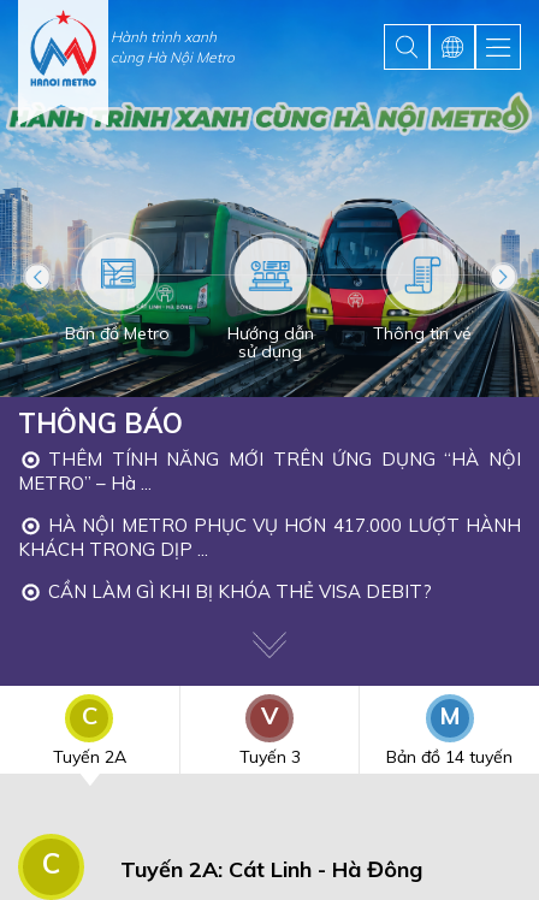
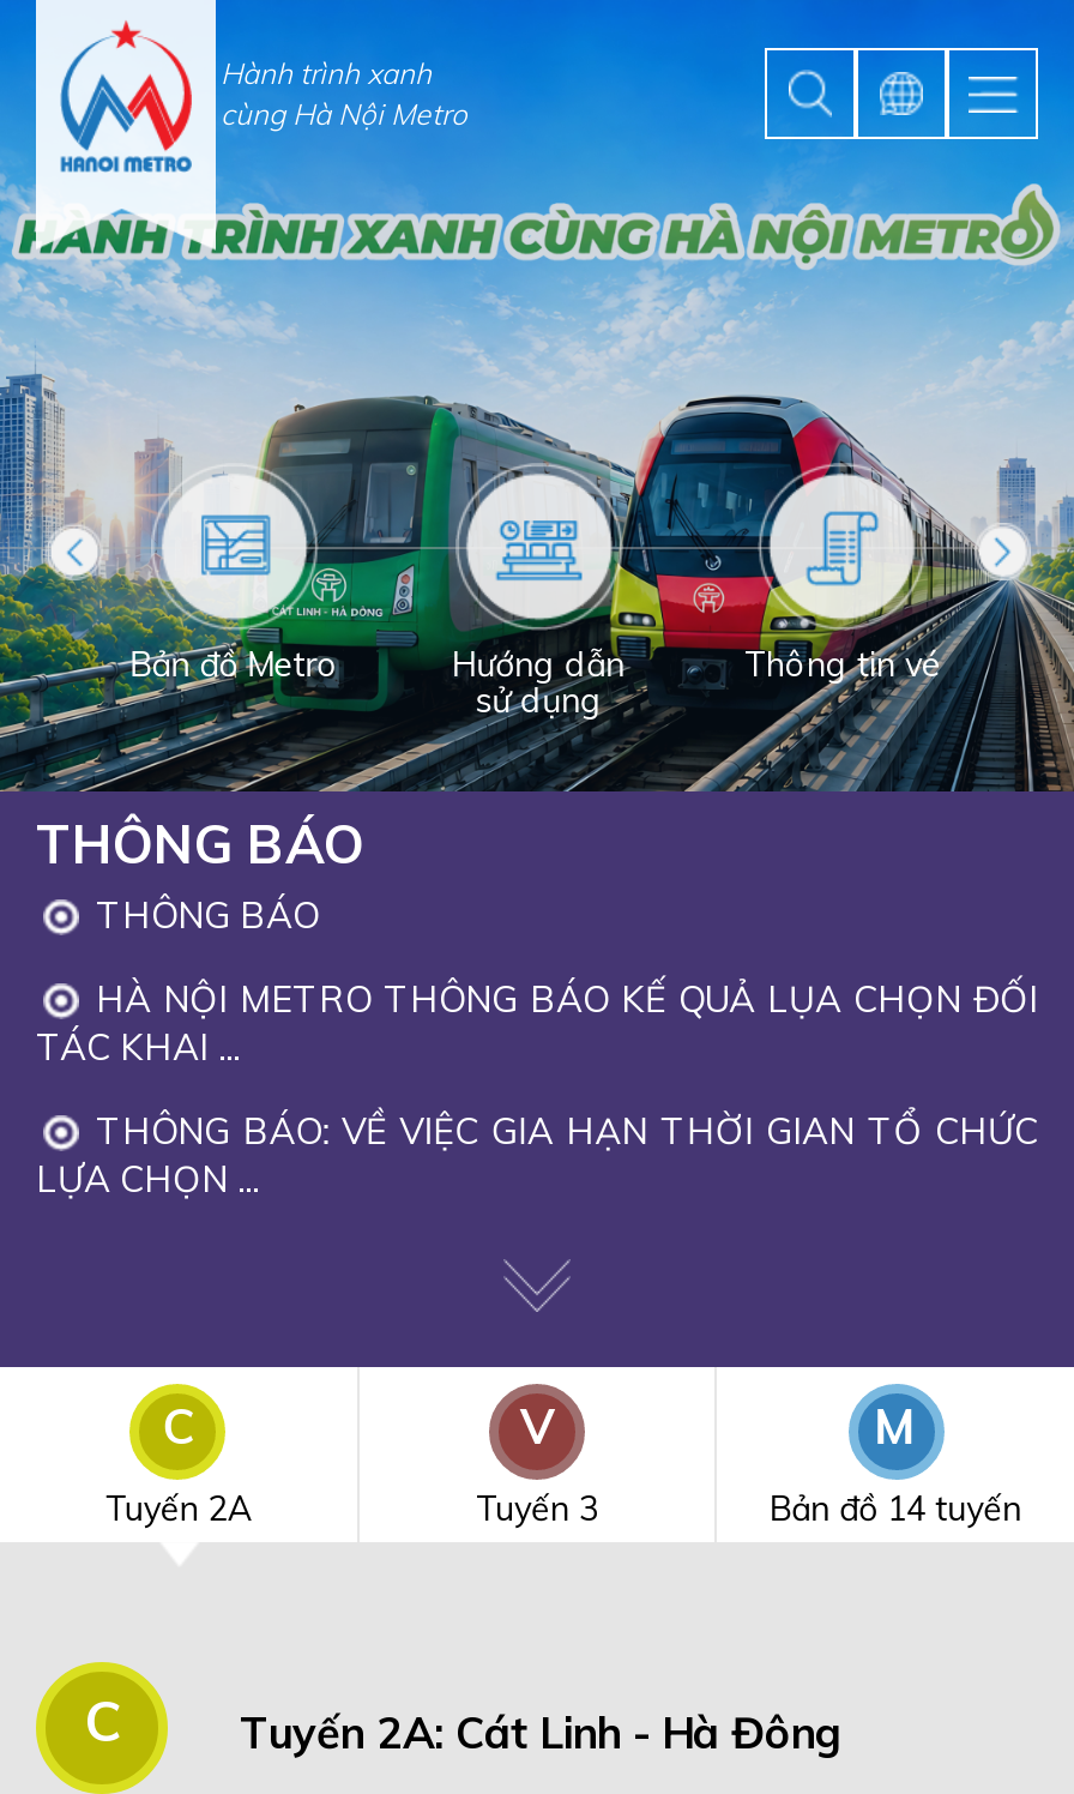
[18,448,521,495] THÊM TÍNH NĂNG MỚI TRÊN ỨNG DỤNG “HÀ NỘI | METRO” – Hà ... -> [96,892,319,938] THÔNG BÁO
[18,514,521,561] HÀ NỘI METRO PHỤC VỤ HƠN 417.000 LƯỢT HÀNH | KHÁCH TRONG DỊP ... -> [36,976,1038,1070] HÀ NỘI METRO THÔNG BÁO KẾ QUẢ LỤA CHỌN ĐỐI | TÁC KHAI ...
[48,580,432,603] CẦN LÀM GÌ KHI BỊ KHÓA THẺ VISA DEBIT? -> [36,1108,1038,1202] THÔNG BÁO: VỀ VIỆC GIA HẠN THỜI GIAN TỔ CHỨC | LỰA CHỌN ...

